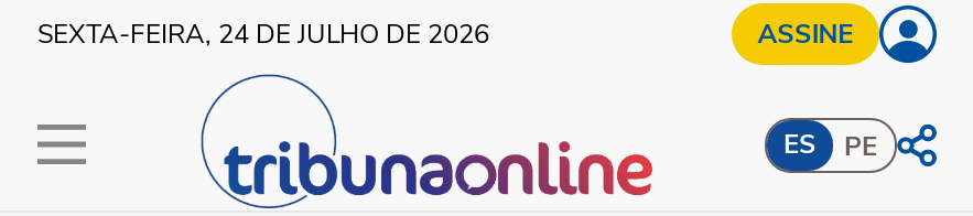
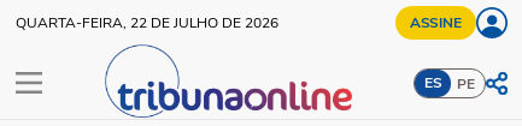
[37,17,489,52] SEXTA-FEIRA, 24 DE JULHO DE 2026 -> [16,13,278,32] QUARTA-FEIRA, 22 DE JULHO DE 2026

